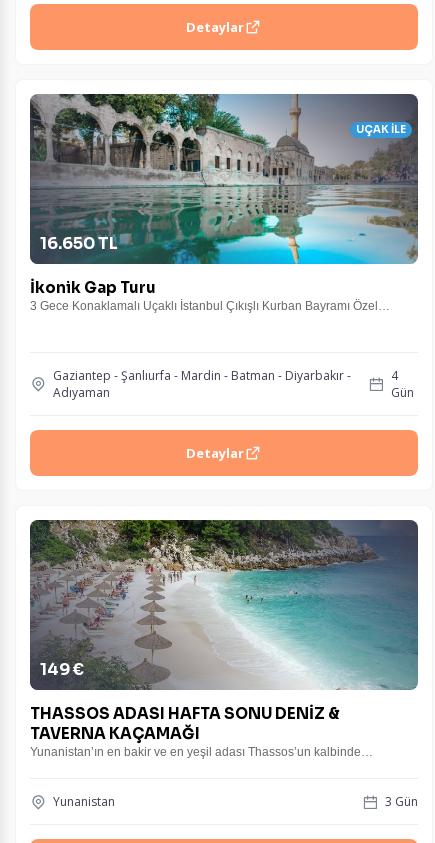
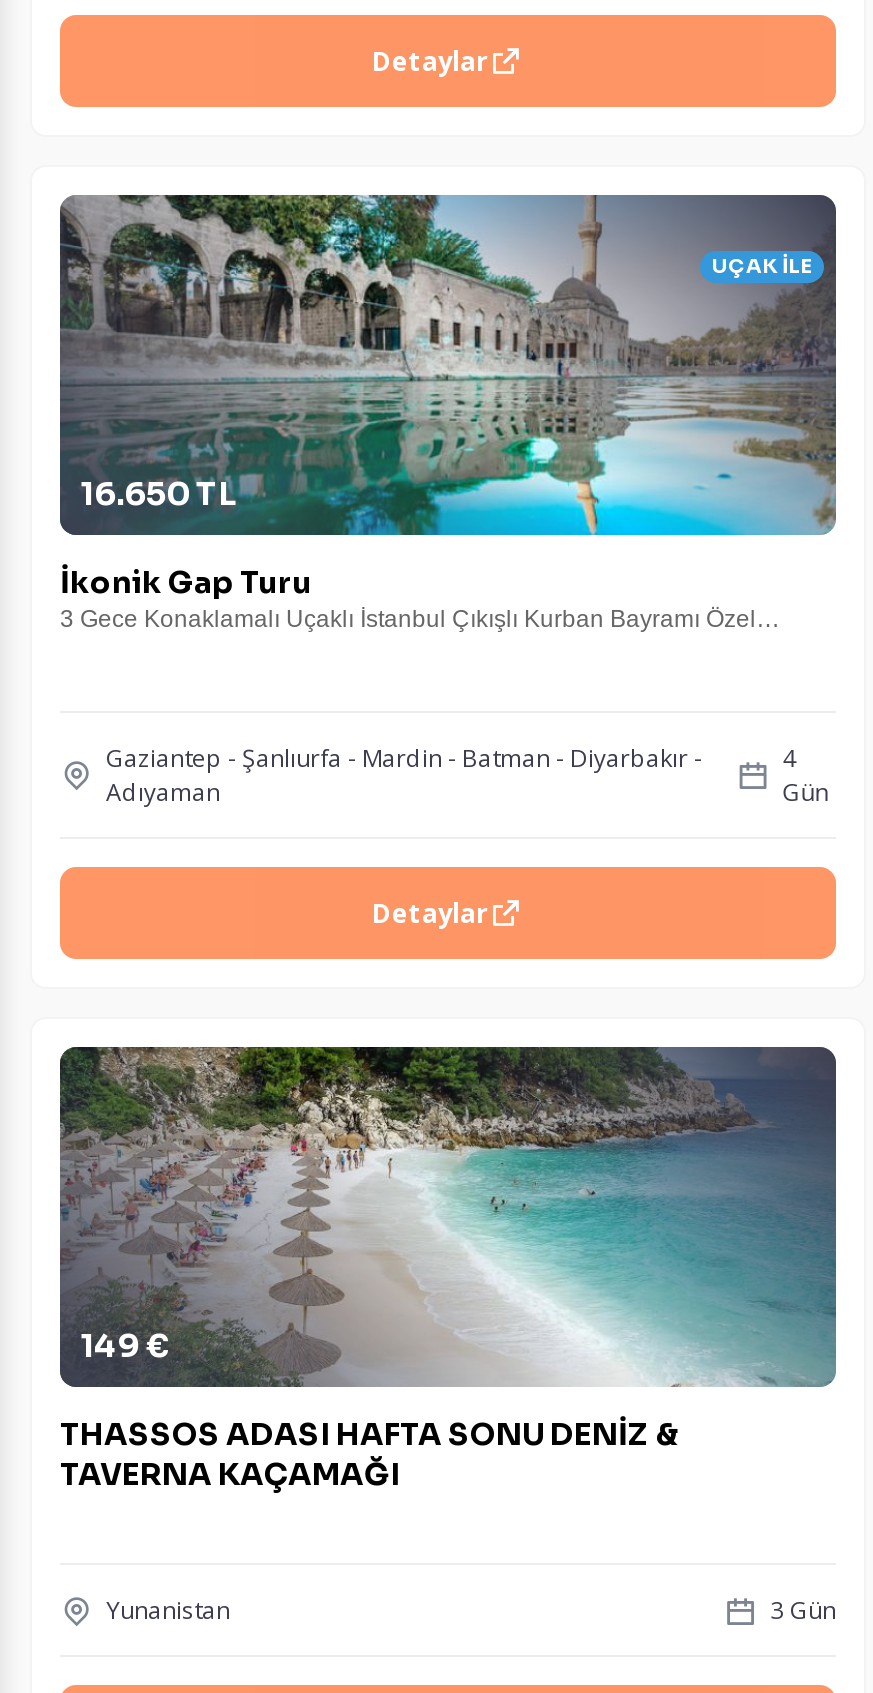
[30,745,373,759] Yunanistan’ın en bakir ve en yeşil adası Thassos’un kalbinde… -> none

